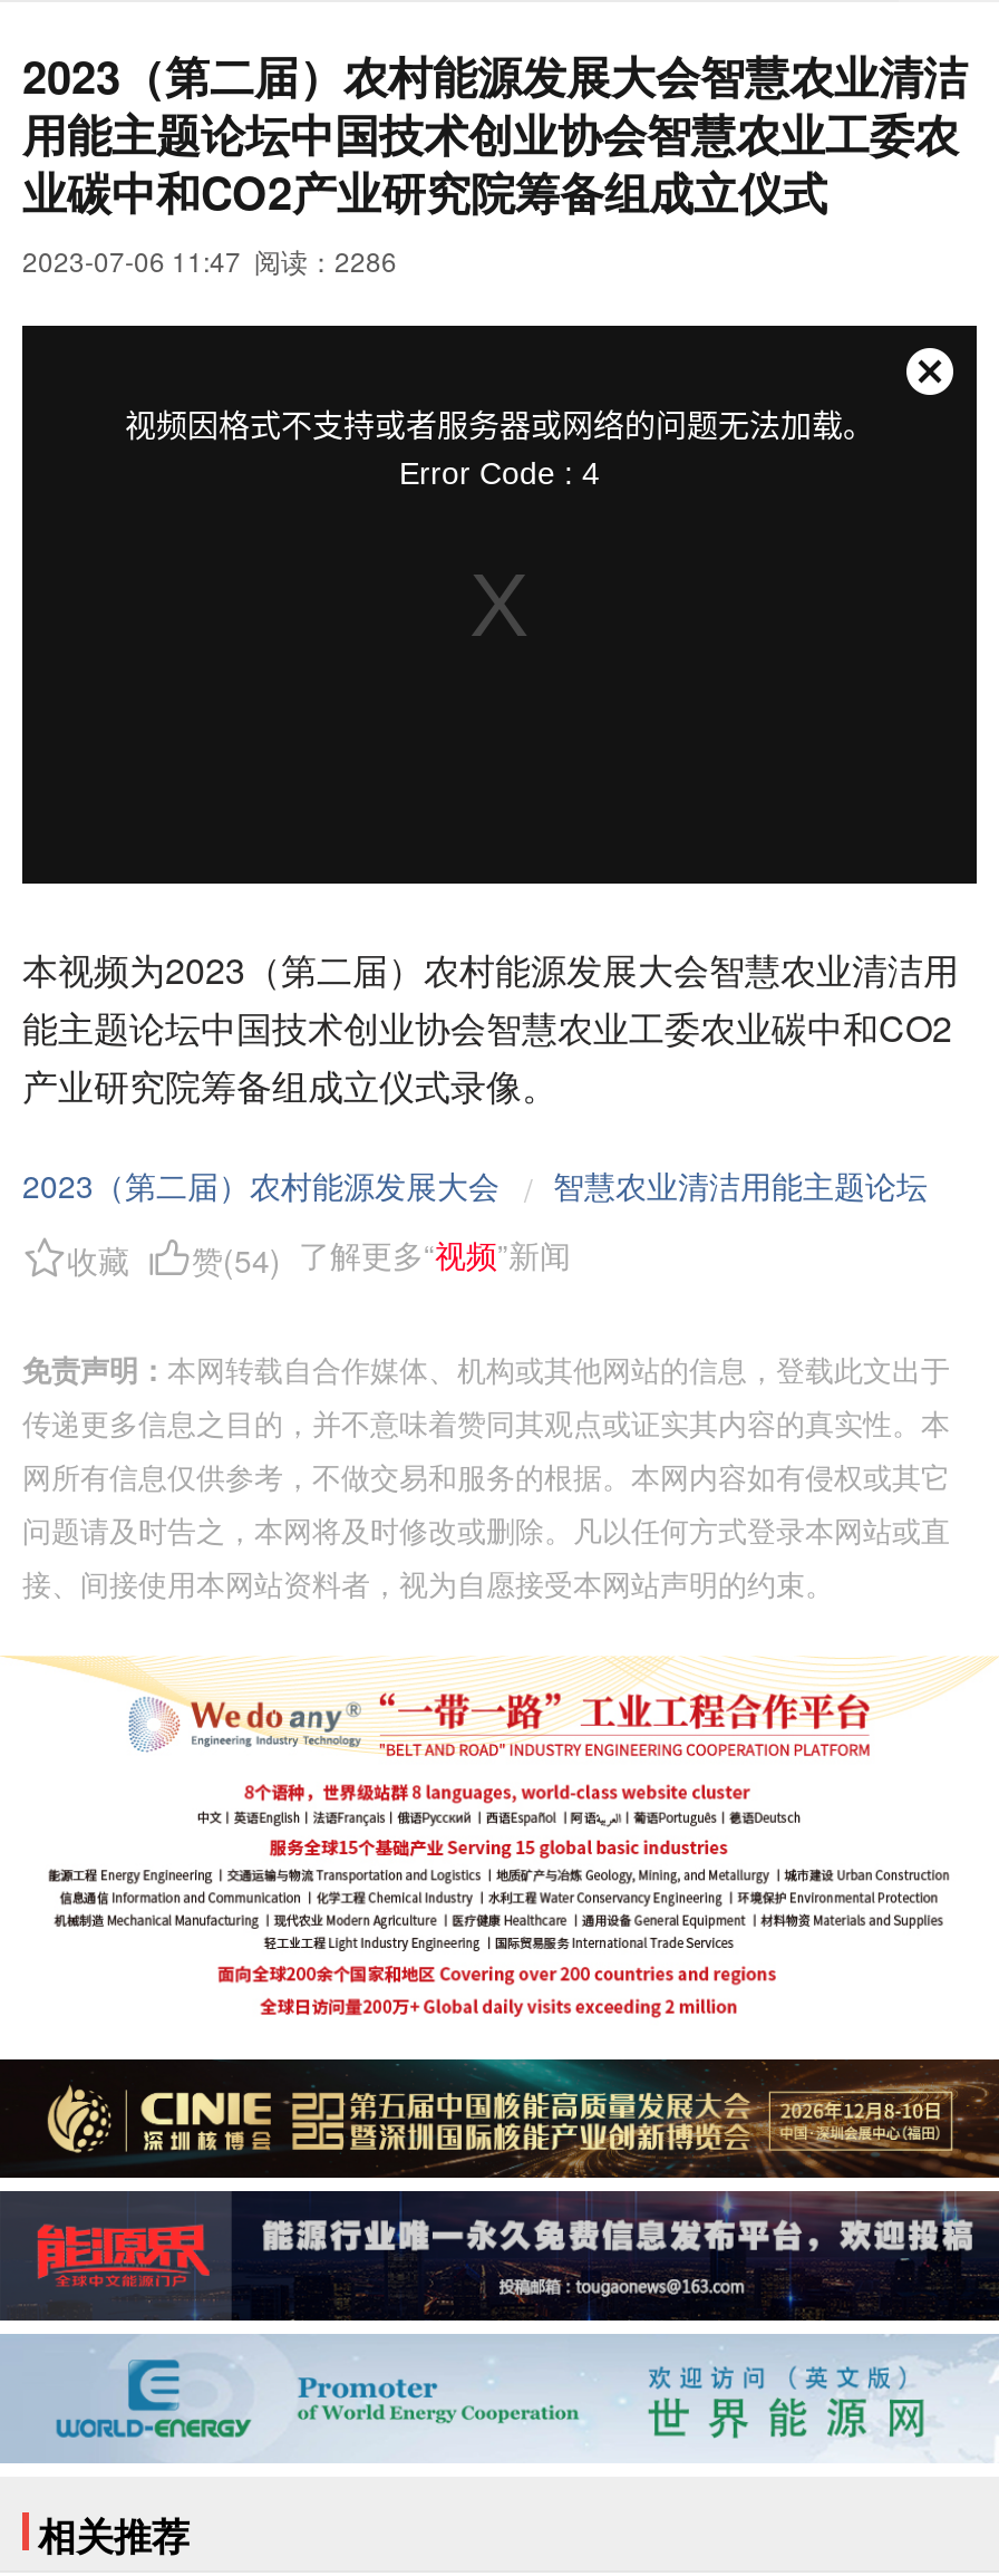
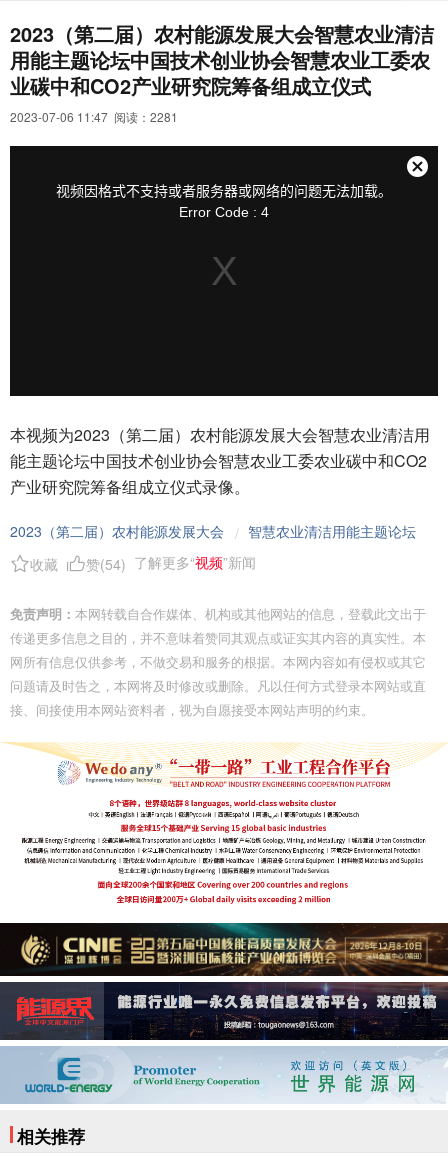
[22,241,397,279] 2023-07-06 11:47 阅读：2286 -> [10,108,178,125] 2023-07-06 11:47 阅读：2281

